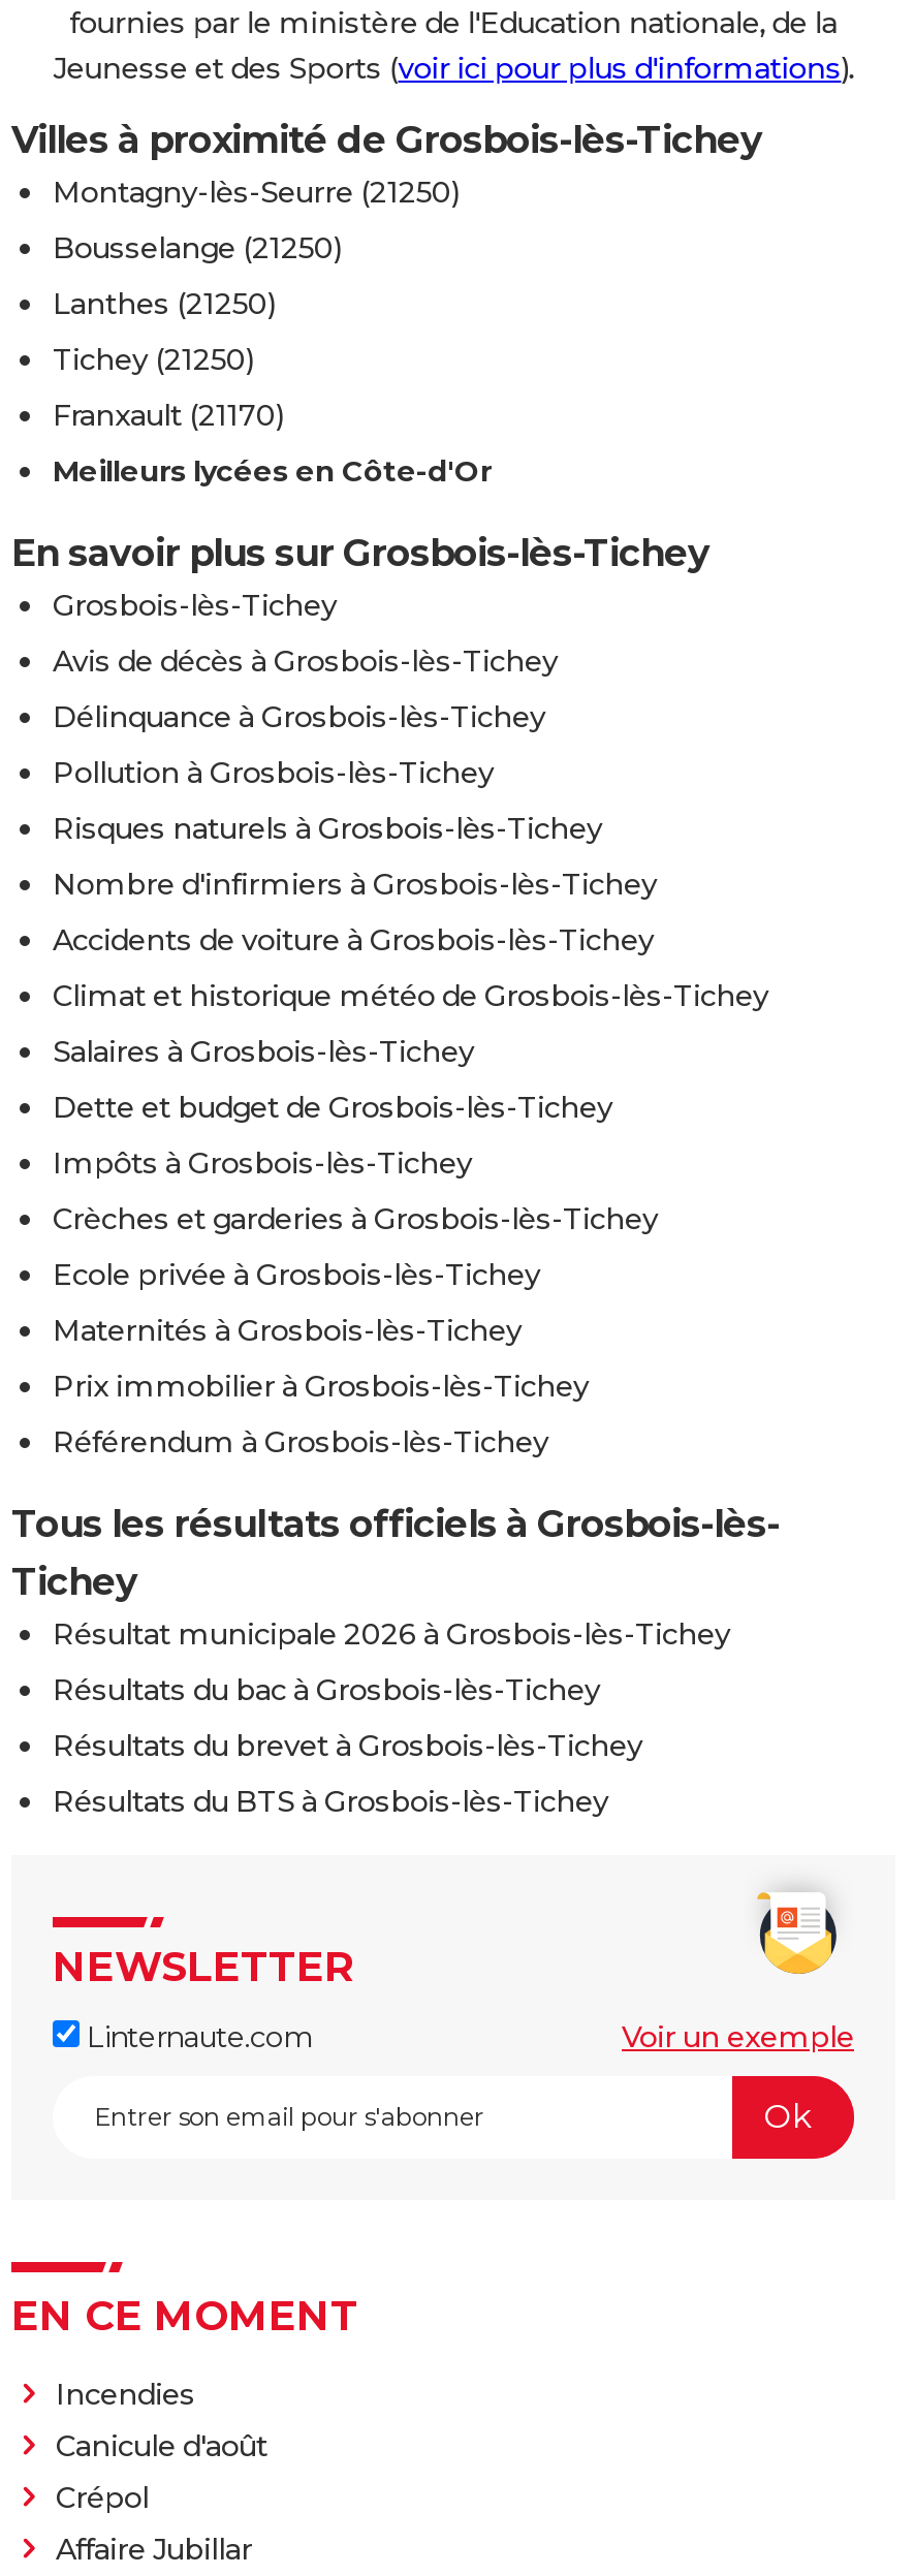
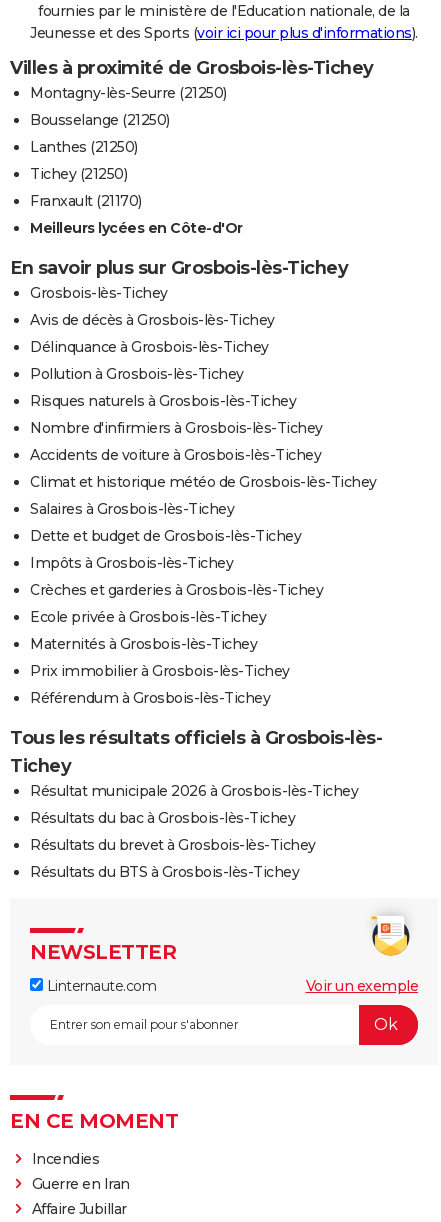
[56,2427,267,2516] Canicule d'août | Crépol -> [31,1175,129,1193] Guerre en Iran

